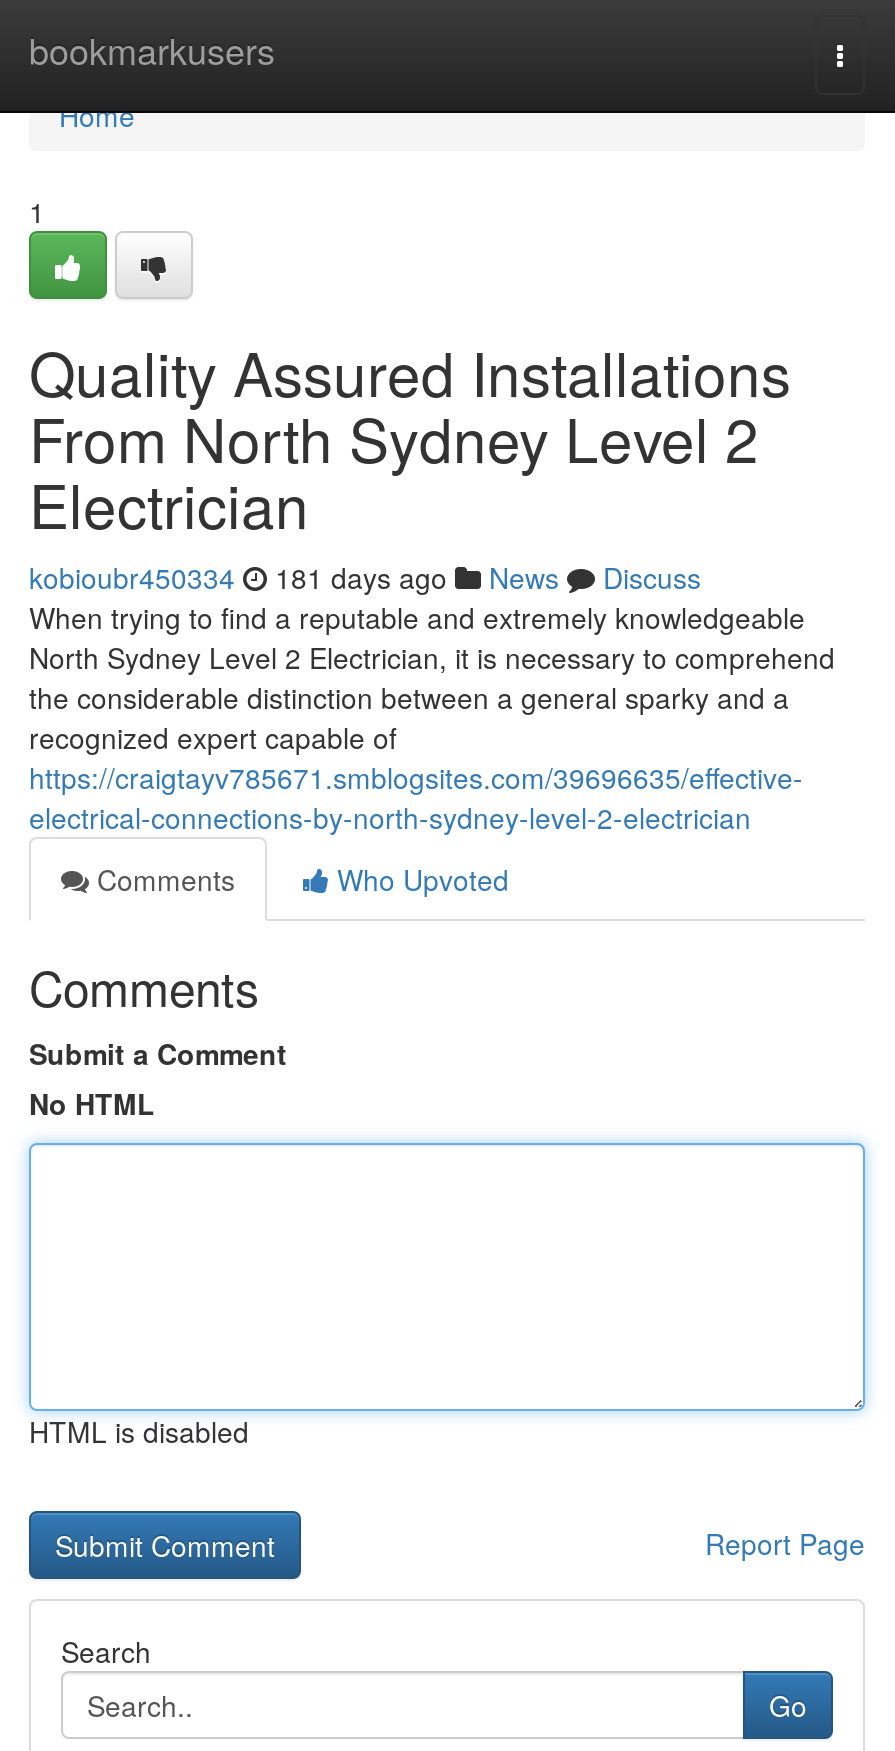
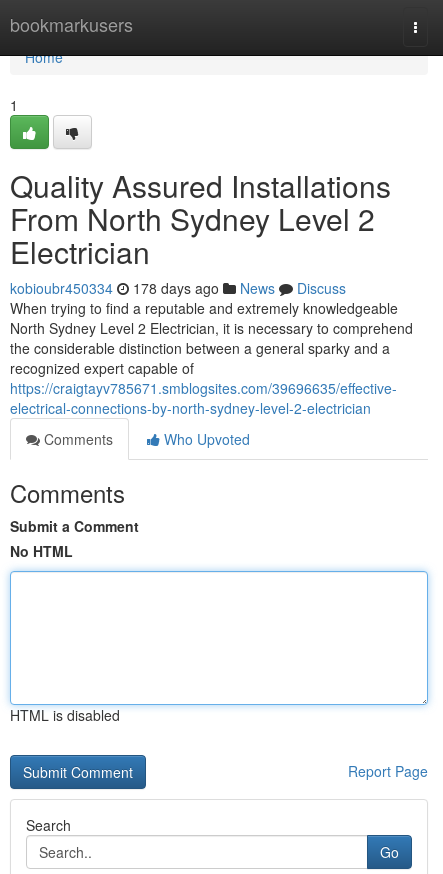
[29,557,701,597] kobioubr450334 181 days ago News Discuss -> [10,278,346,298] kobioubr450334 178 days ago News Discuss

